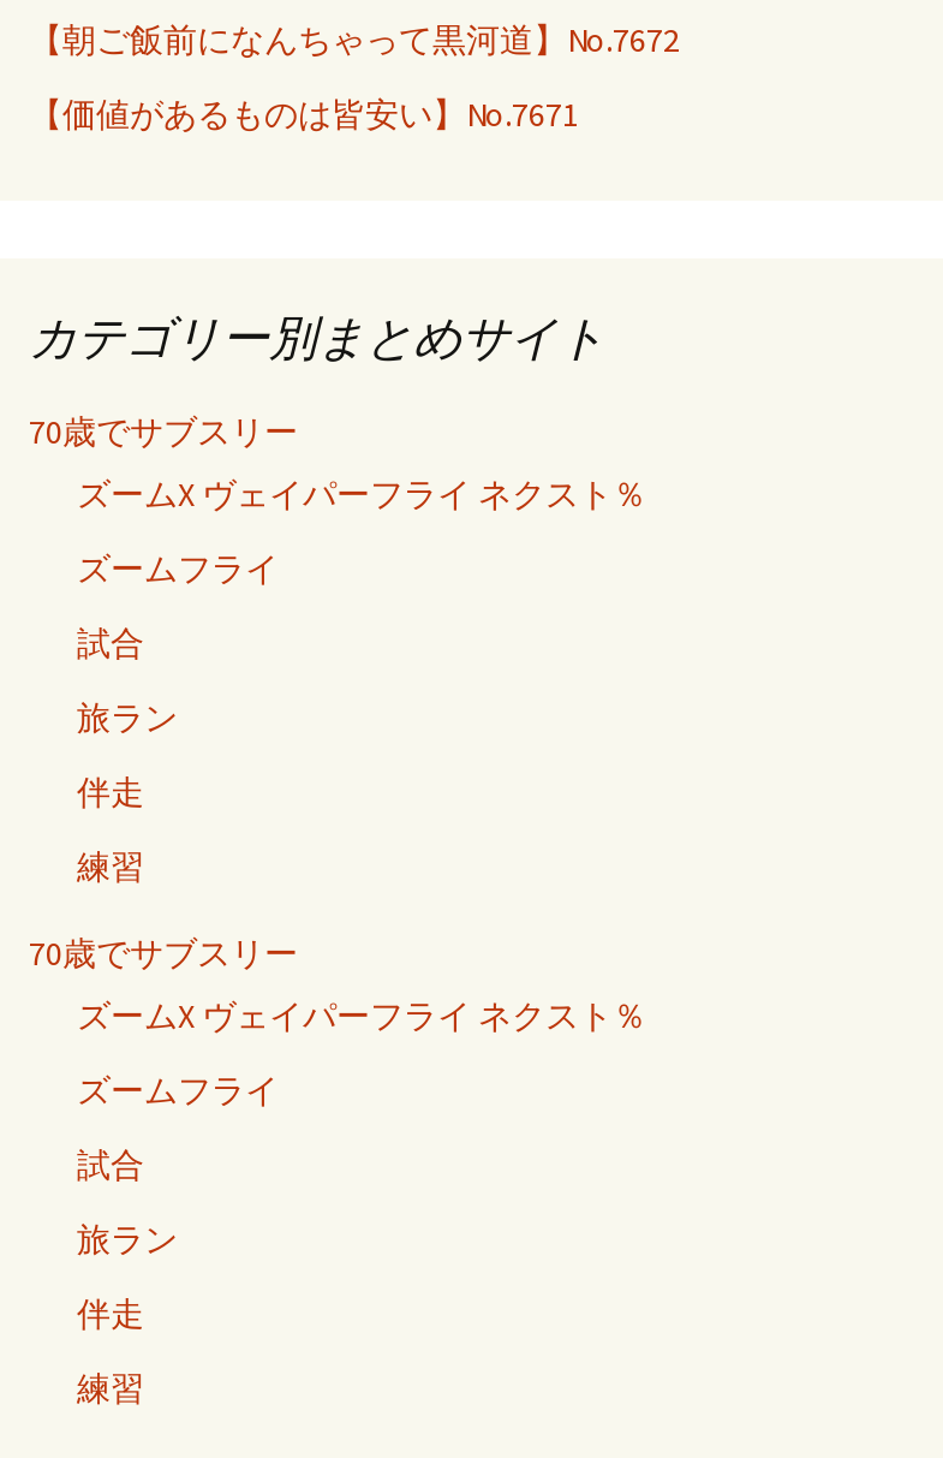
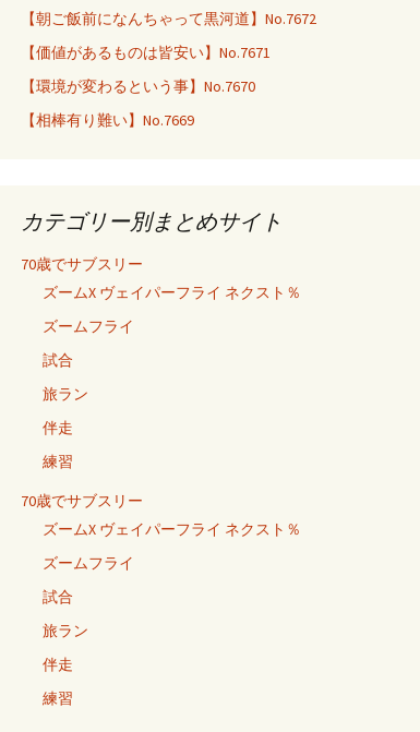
none -> [21,77,255,130] 【環境が変わるという事】No.7670 | 【相棒有り難い】No.7669

